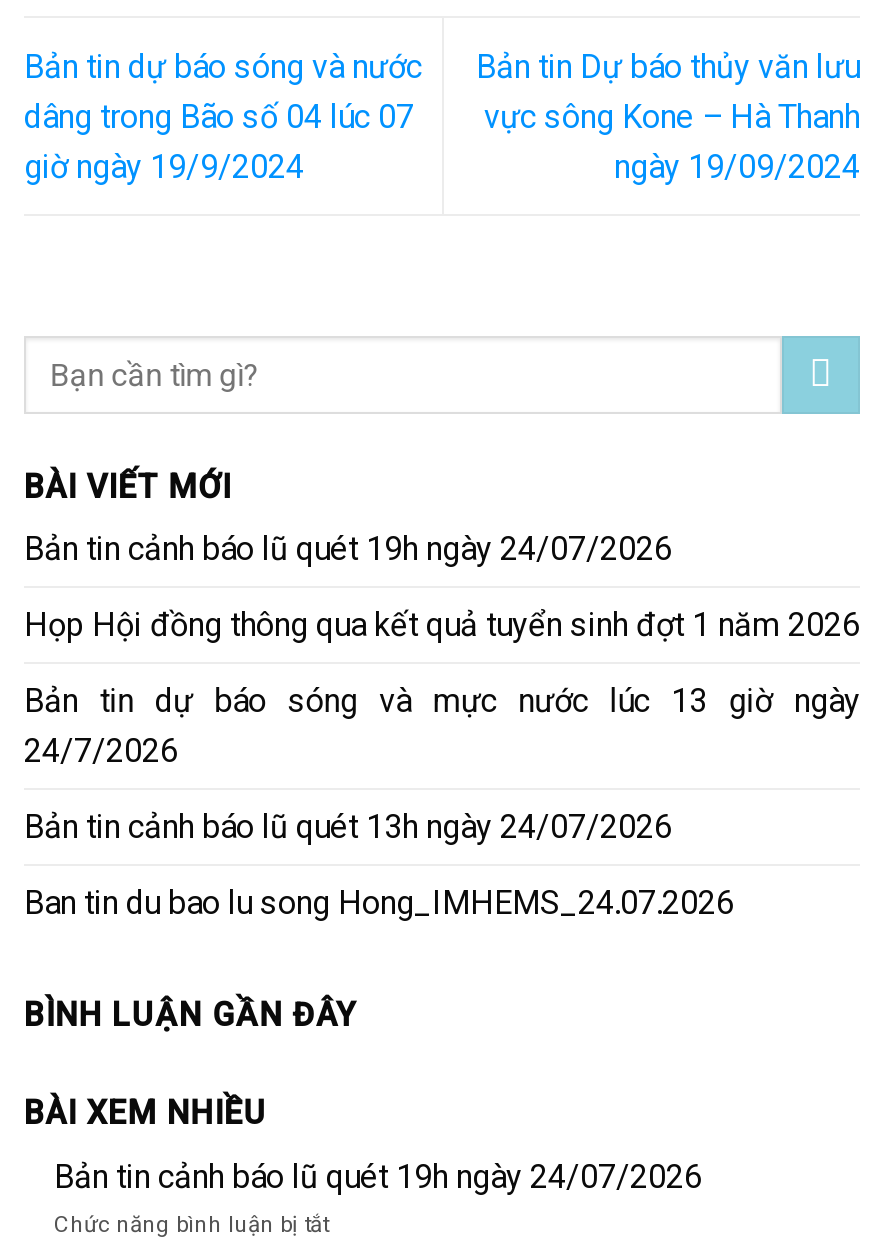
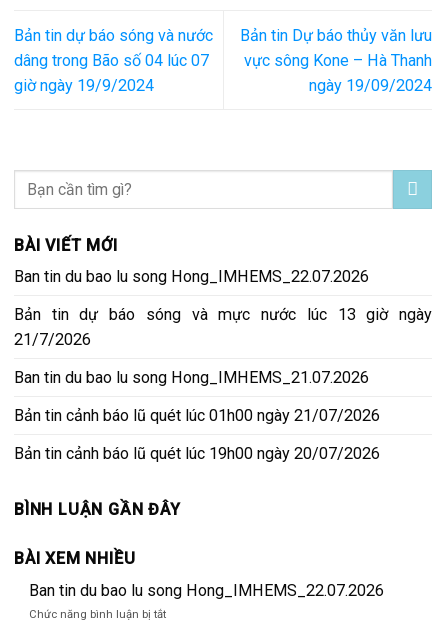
[24,531,860,645] Bản tin cảnh báo lũ quét 19h ngày 24/07/2026 | Họp Hội đồng thông qua kết quả tuyển sinh đợt 1 năm 2026 -> [14,267,369,286] Ban tin du bao lu song Hong_IMHEMS_22.07.2026
moved [24,683,860,721] -> [14,305,432,324]: Bản tin dự báo sóng và mực nước lúc 13 giờ ngày
[24,733,734,923] 24/7/2026 | Bản tin cảnh báo lũ quét 13h ngày 24/07/2026 | Ban tin du bao lu song Hong_IMHEMS_24.07.2026 -> [14,330,380,463] 21/7/2026 | Ban tin du bao lu song Hong_IMHEMS_21.07.2026 | Bản tin cảnh báo lũ quét lúc 01h00 ngày 21/07/2026 | Bản tin cảnh báo lũ quét lúc 19h00 ngày 20/07/2026
[54,1158,702,1196] Bản tin cảnh báo lũ quét 19h ngày 24/07/2026 -> [29,581,384,600] Ban tin du bao lu song Hong_IMHEMS_22.07.2026

